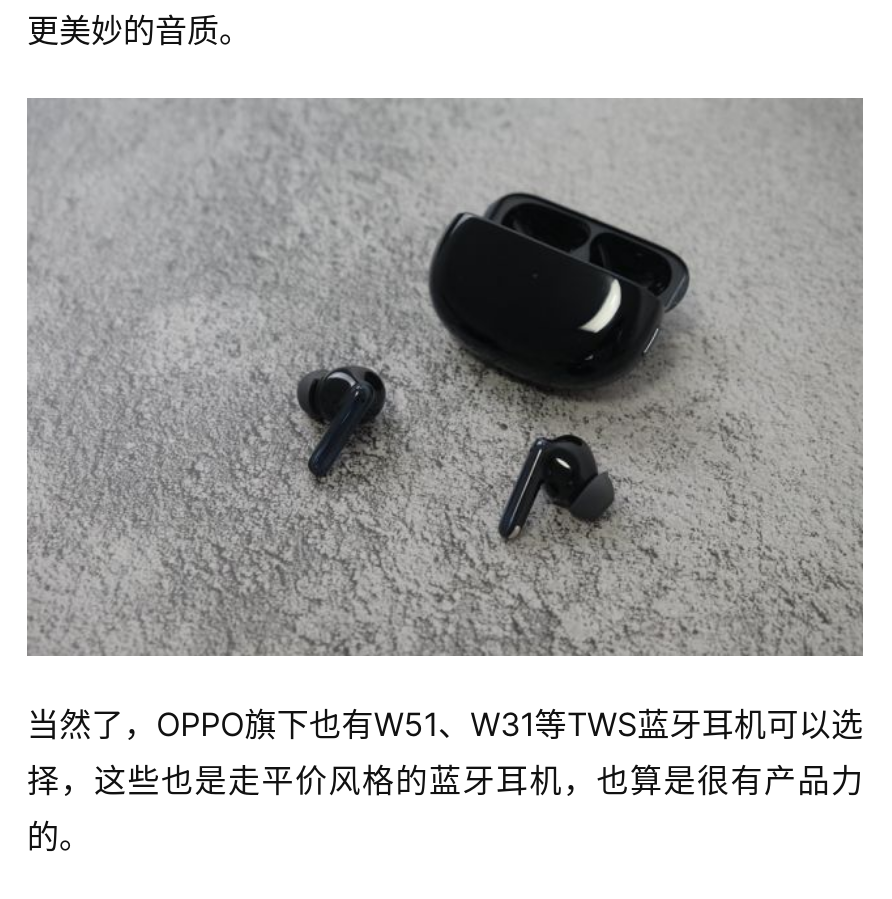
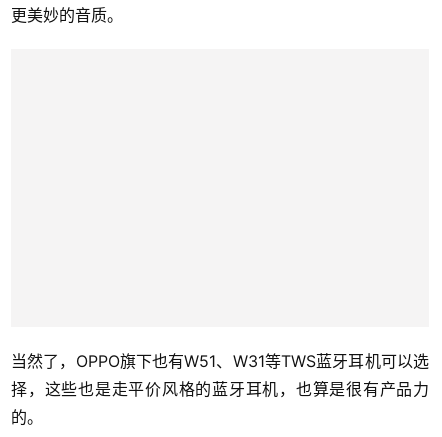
[27,98,865,658] [image] -> none

